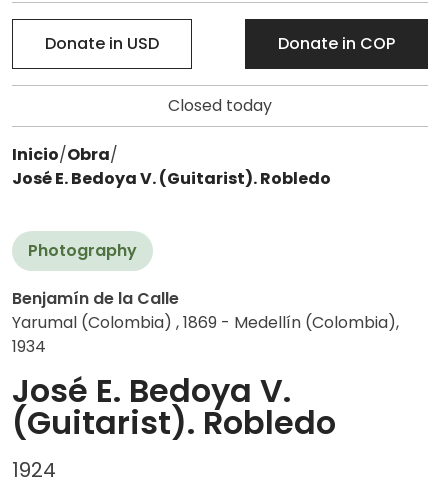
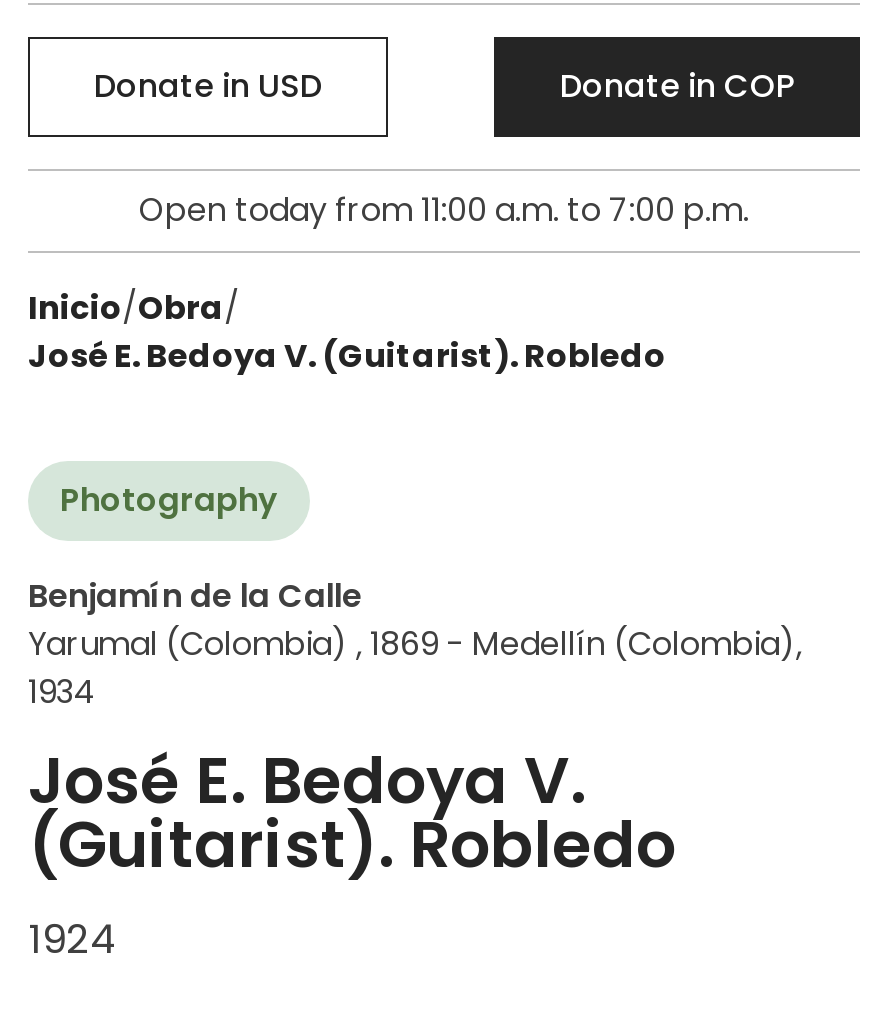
[168,94,272,117] Closed today -> [139,187,749,233] Open today from 11:00 a.m. to 7:00 p.m.

